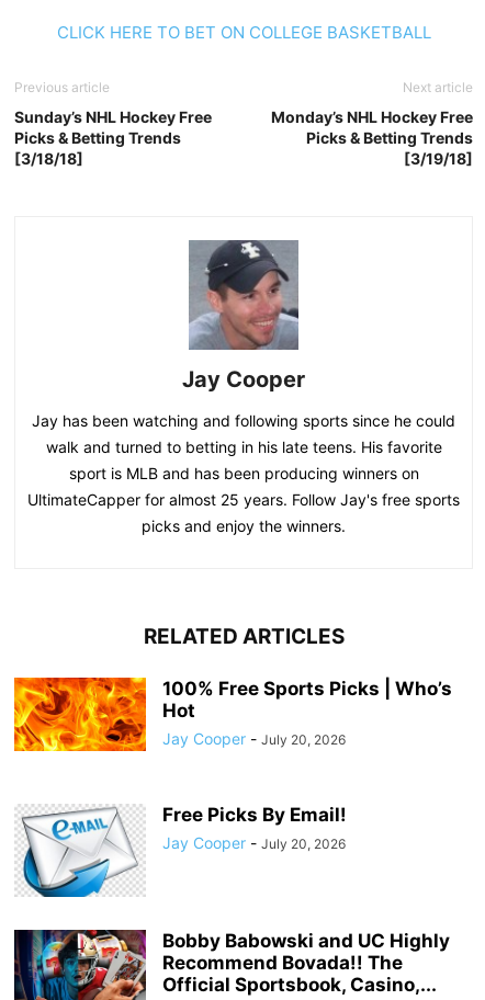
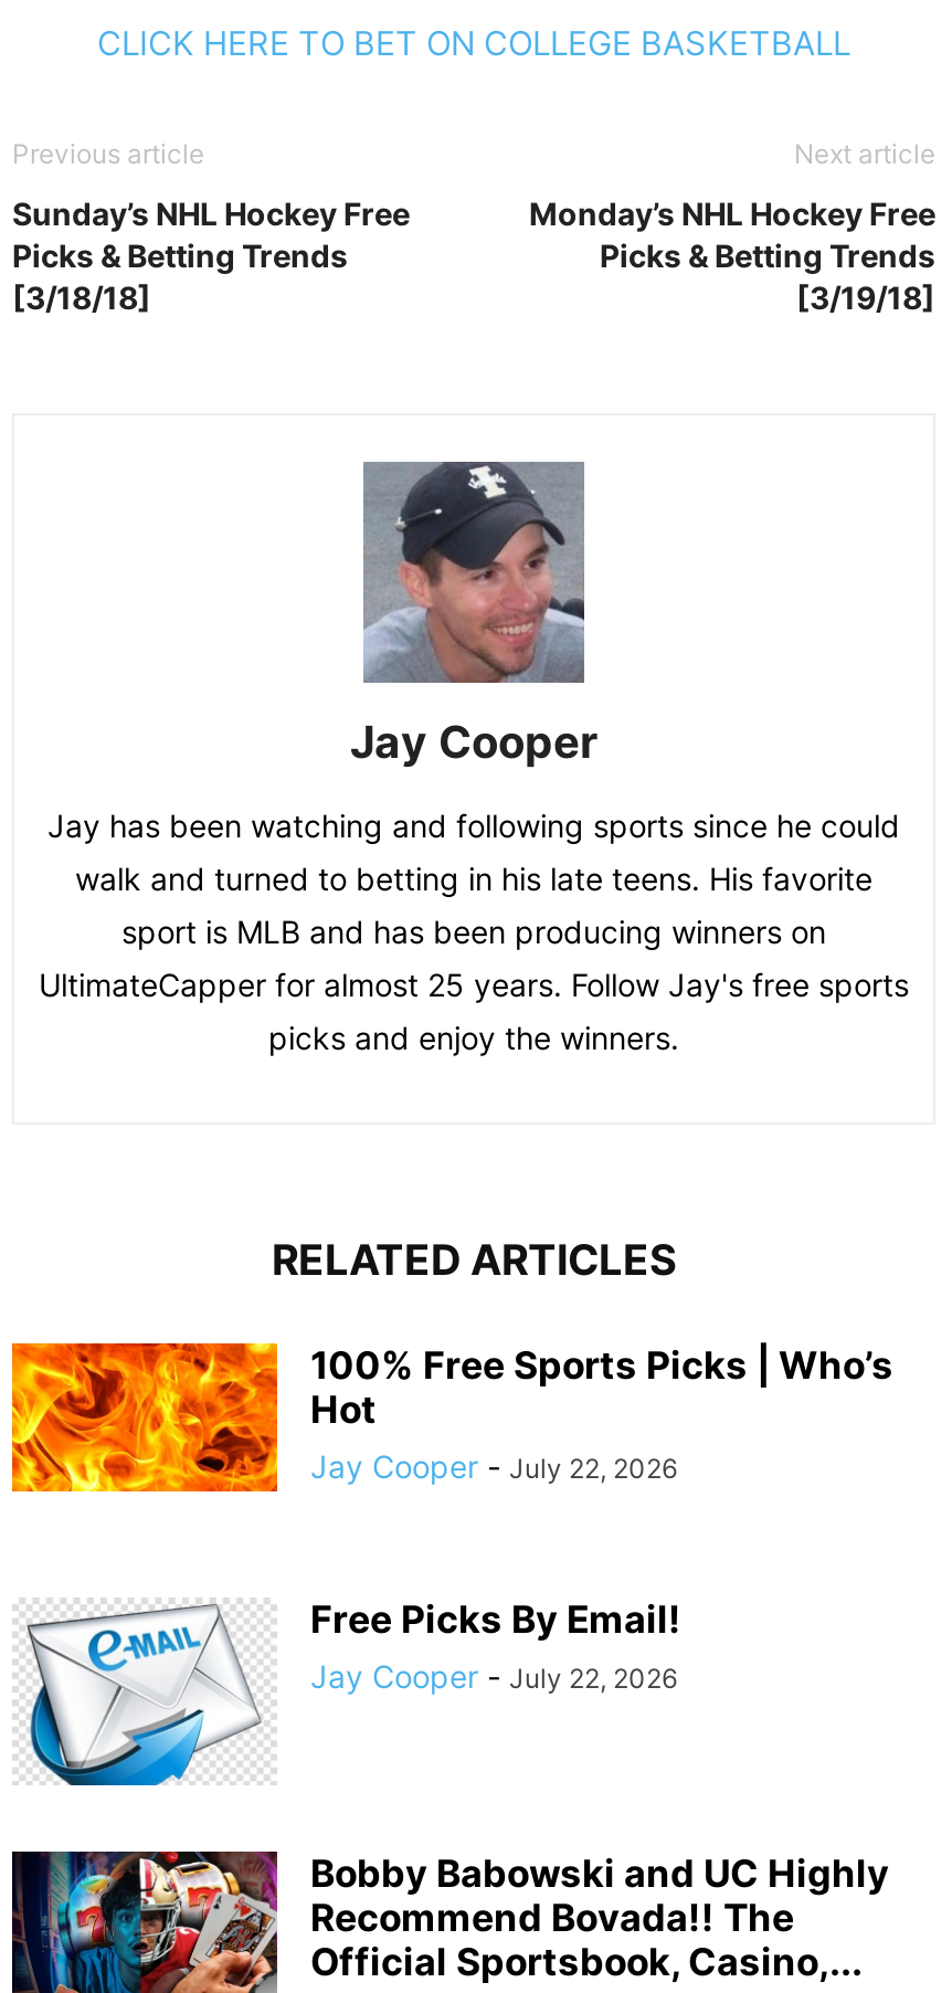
[162,729,346,747] Jay Cooper - July 20, 2026 -> [310,1446,677,1484] Jay Cooper - July 22, 2026
[162,833,346,852] Jay Cooper - July 20, 2026 -> [310,1656,677,1694] Jay Cooper - July 22, 2026

